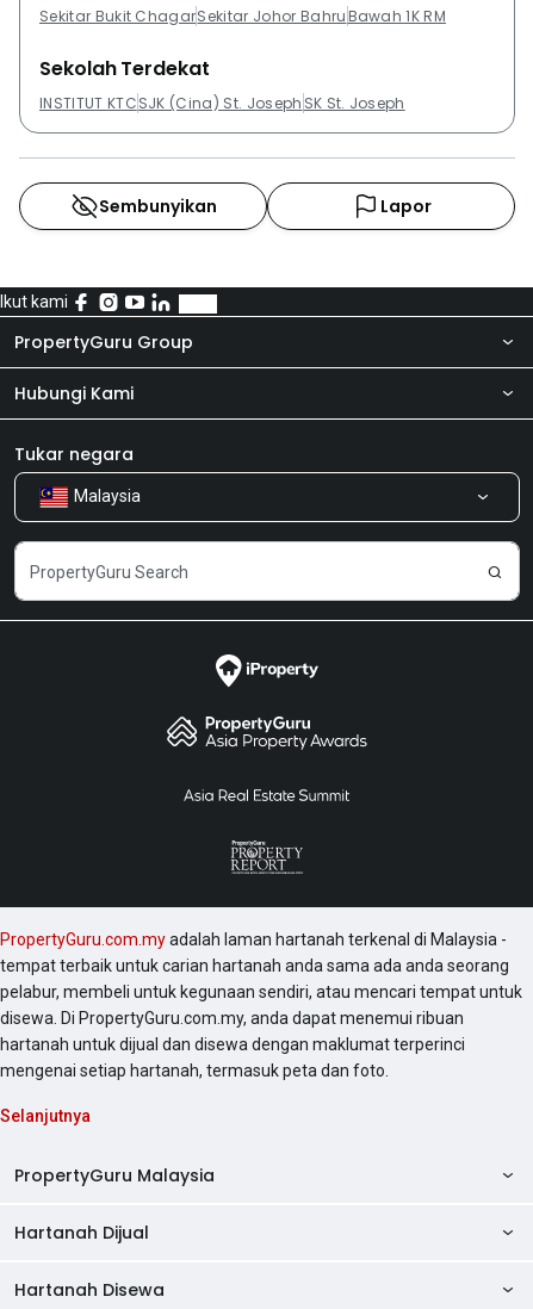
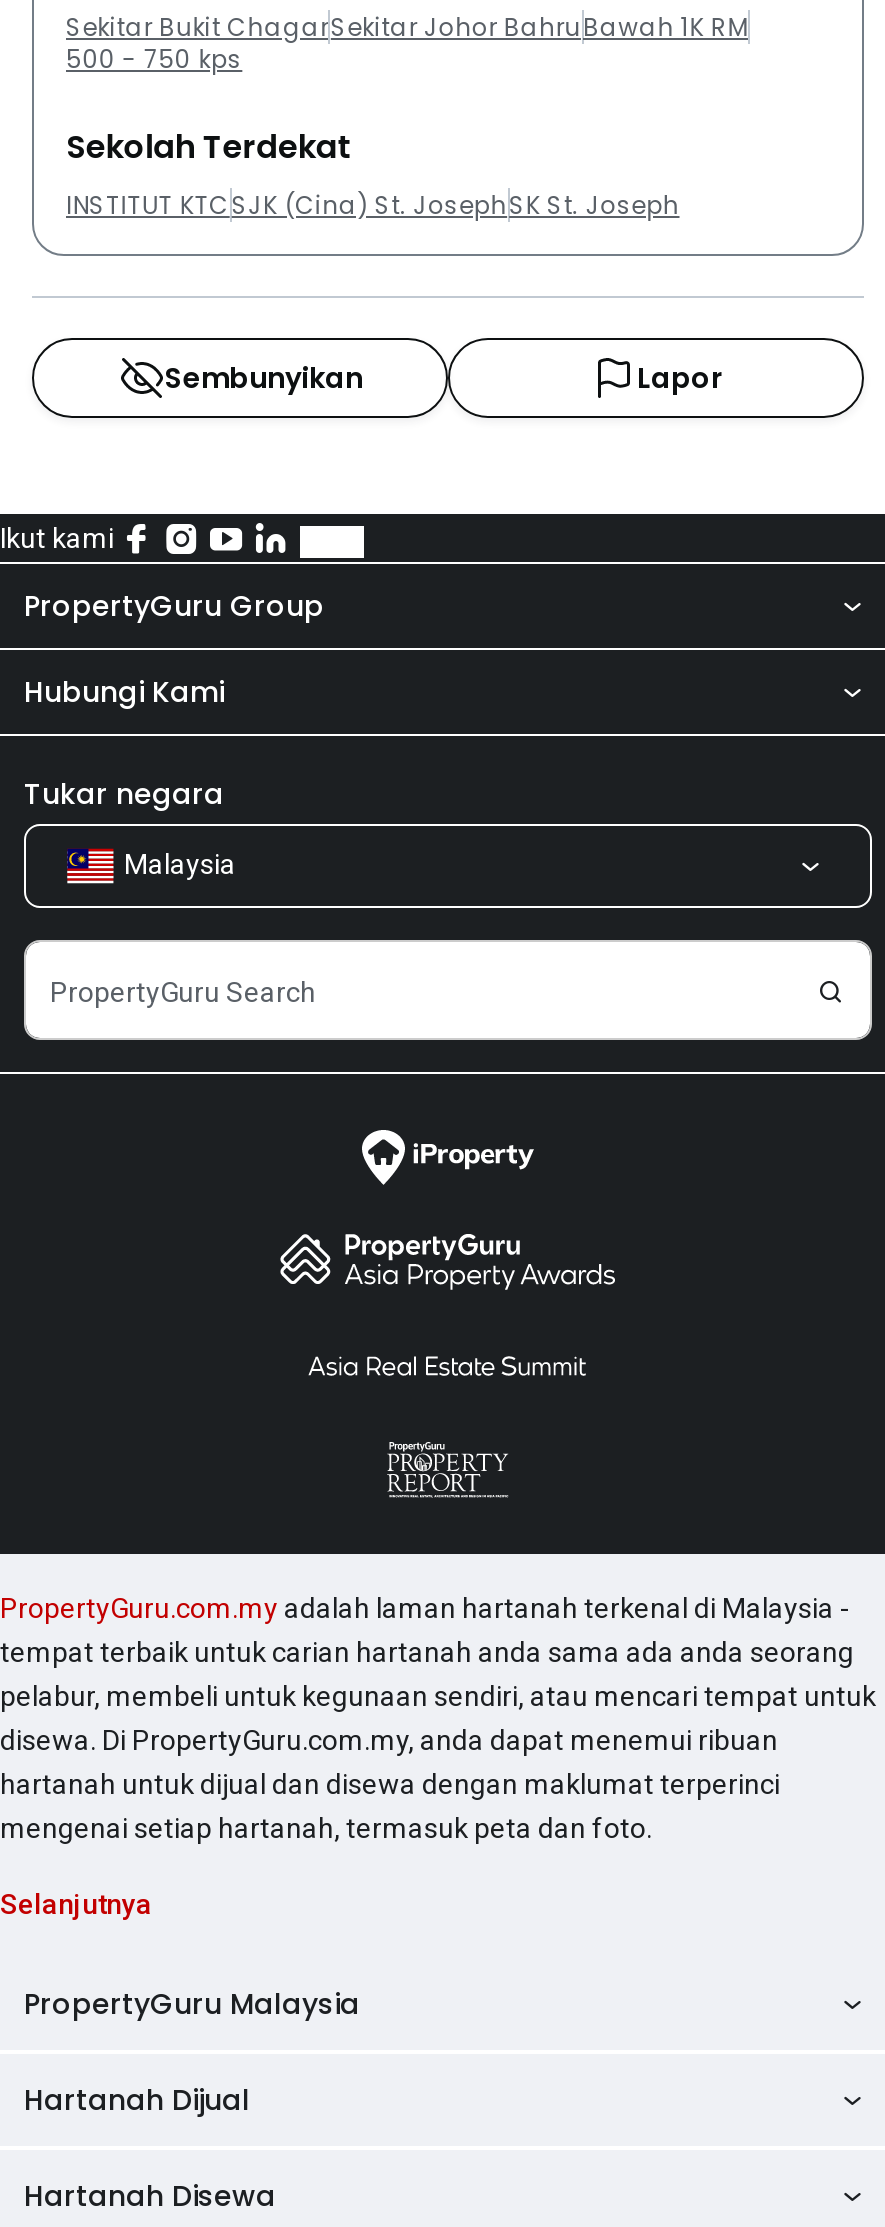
none -> [66,43,242,77] 500 - 750 kps

